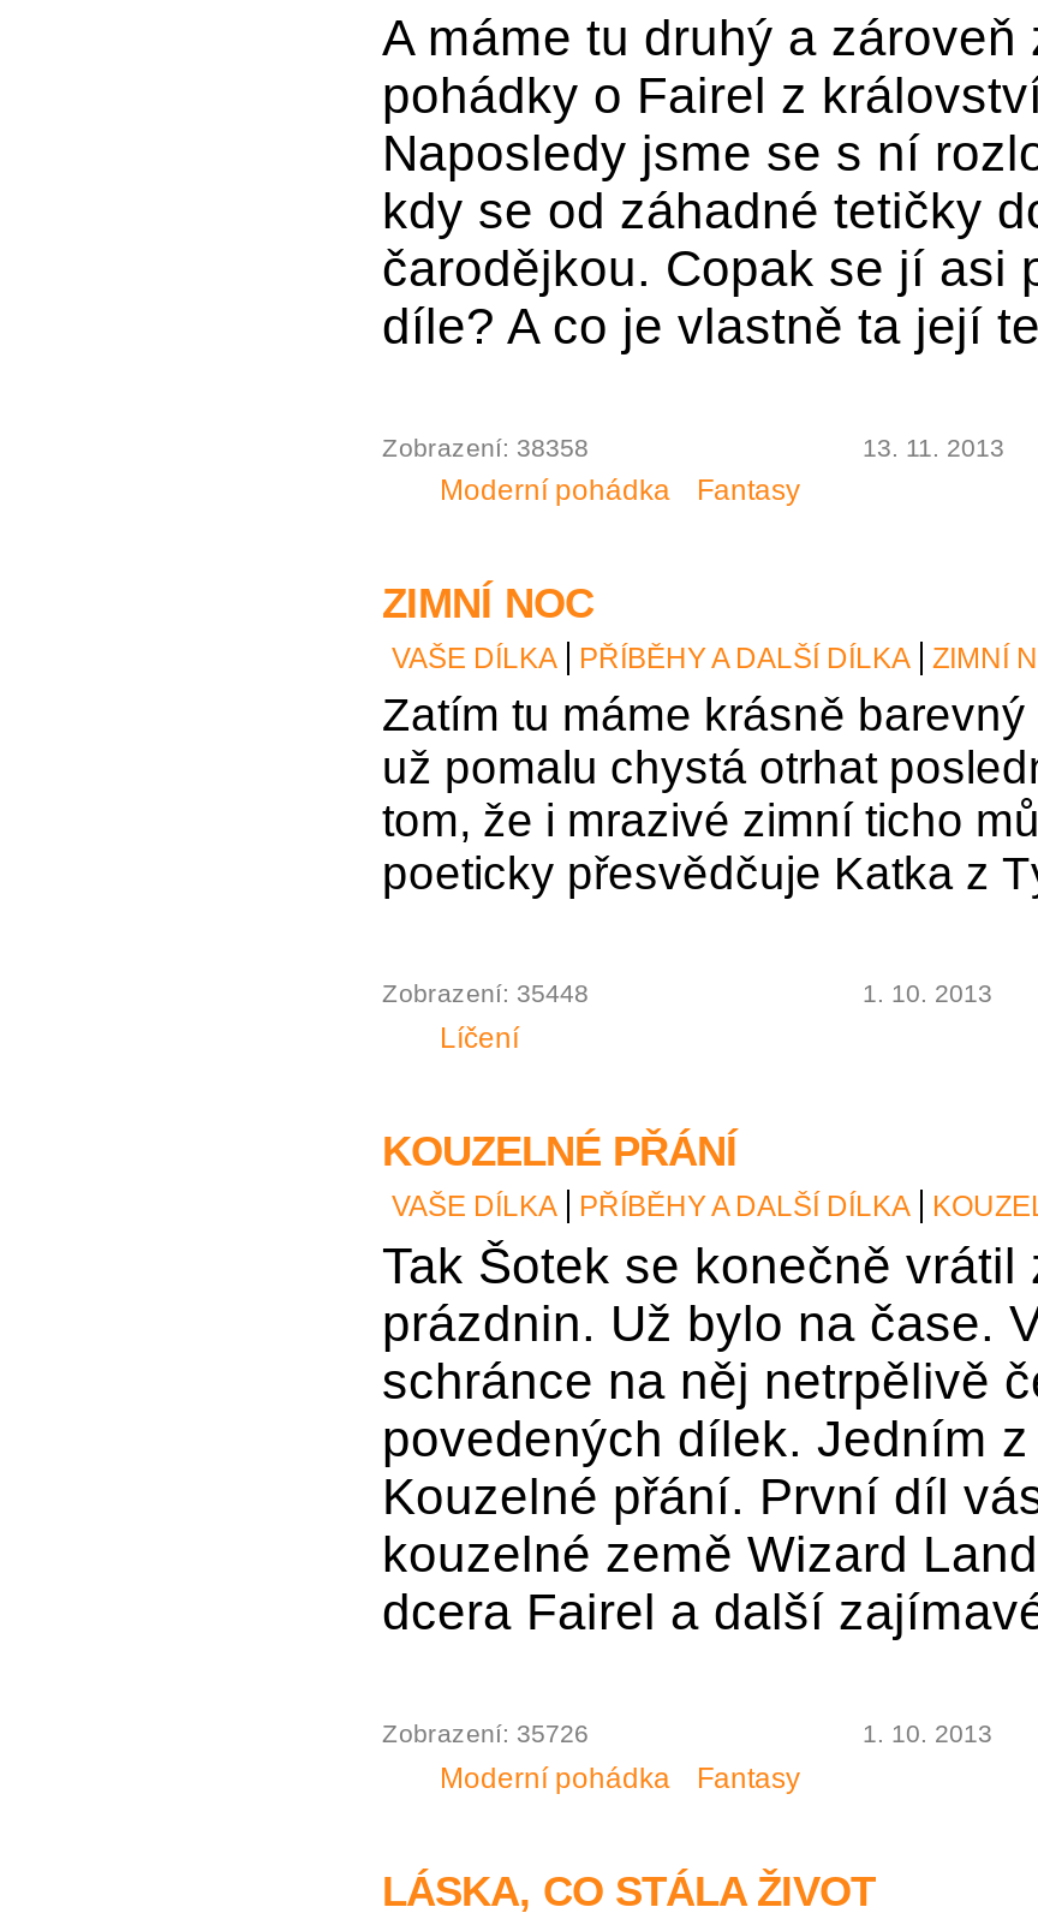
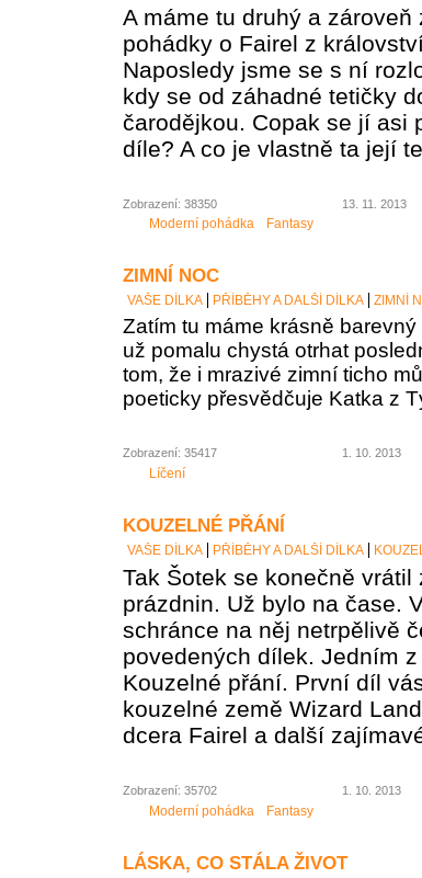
[382,432,589,460] Zobrazení: 38358 -> [123,197,217,210] Zobrazení: 38350
[382,979,589,1008] Zobrazení: 35448 -> [123,446,217,460] Zobrazení: 35417
[382,1718,589,1747] Zobrazení: 35726 -> [123,784,217,797] Zobrazení: 35702

